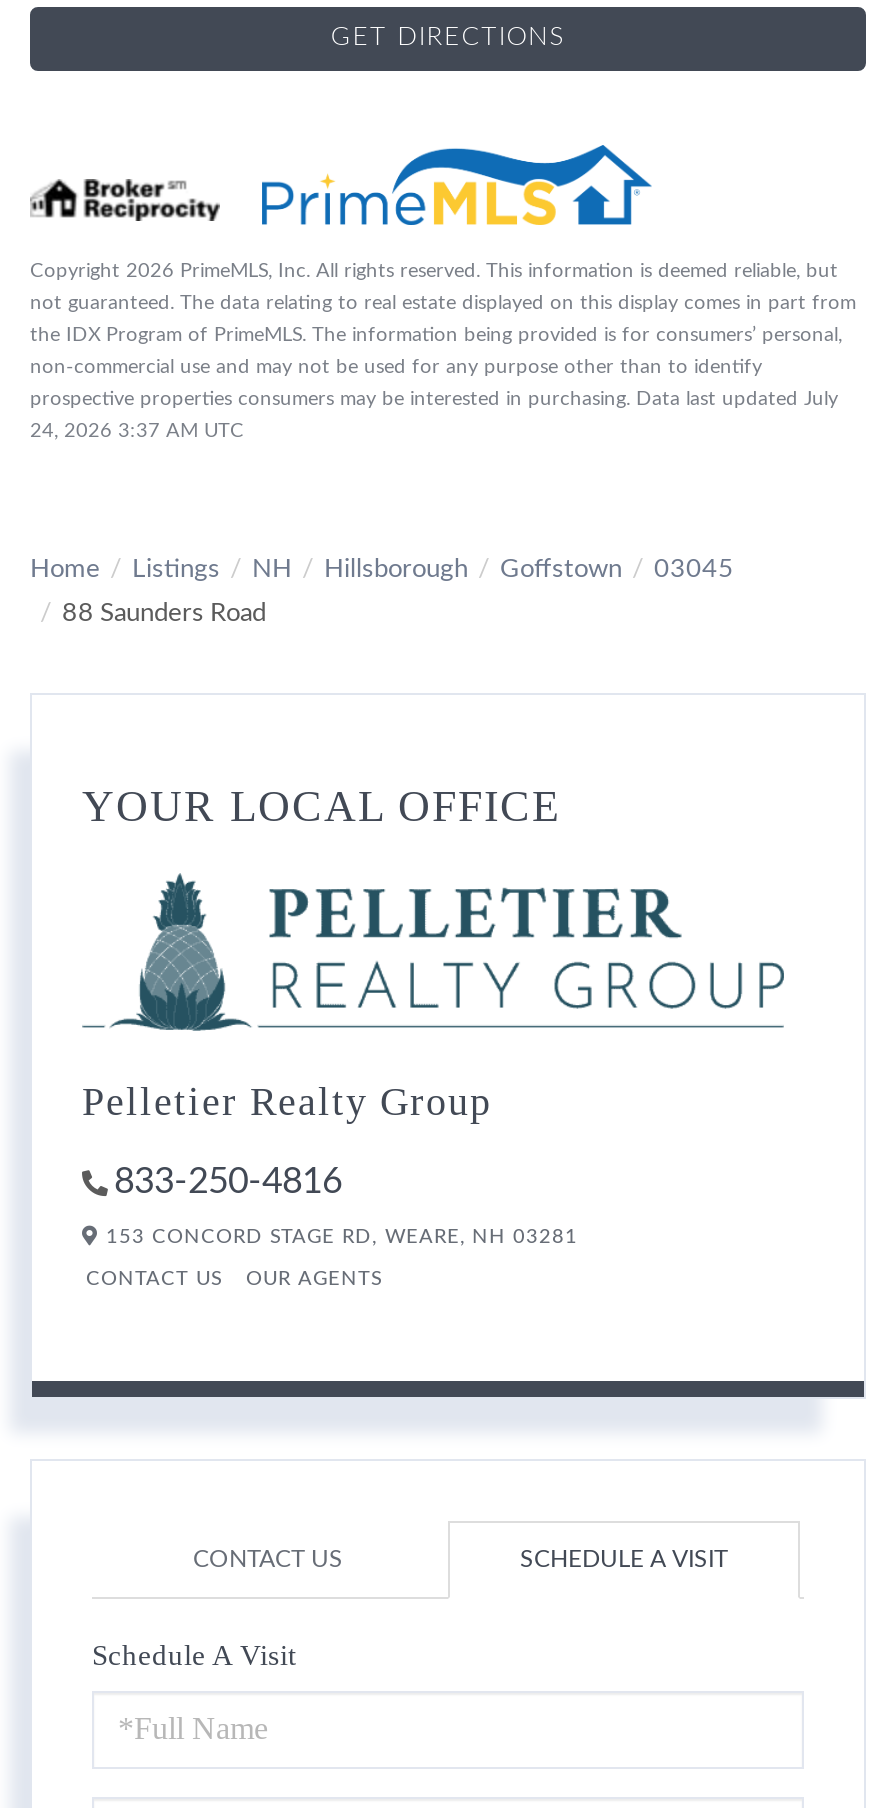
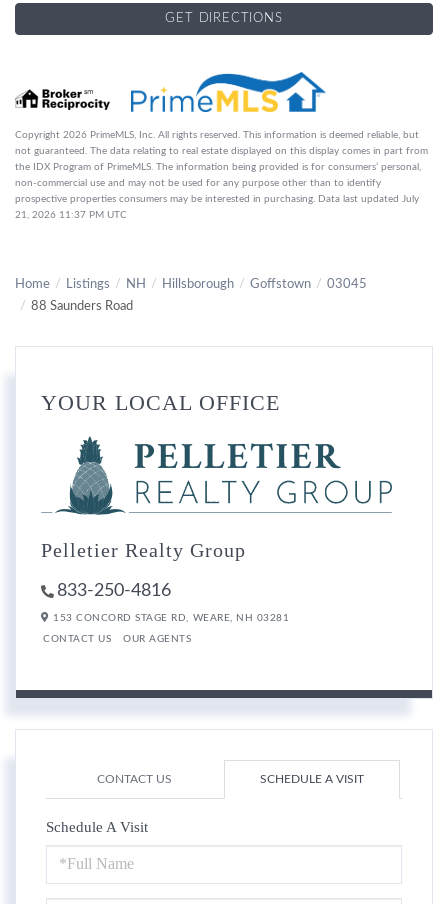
[30,422,244,442] 24, 2026 3:37 AM UTC -> [15,210,127,220] 21, 2026 11:37 PM UTC

